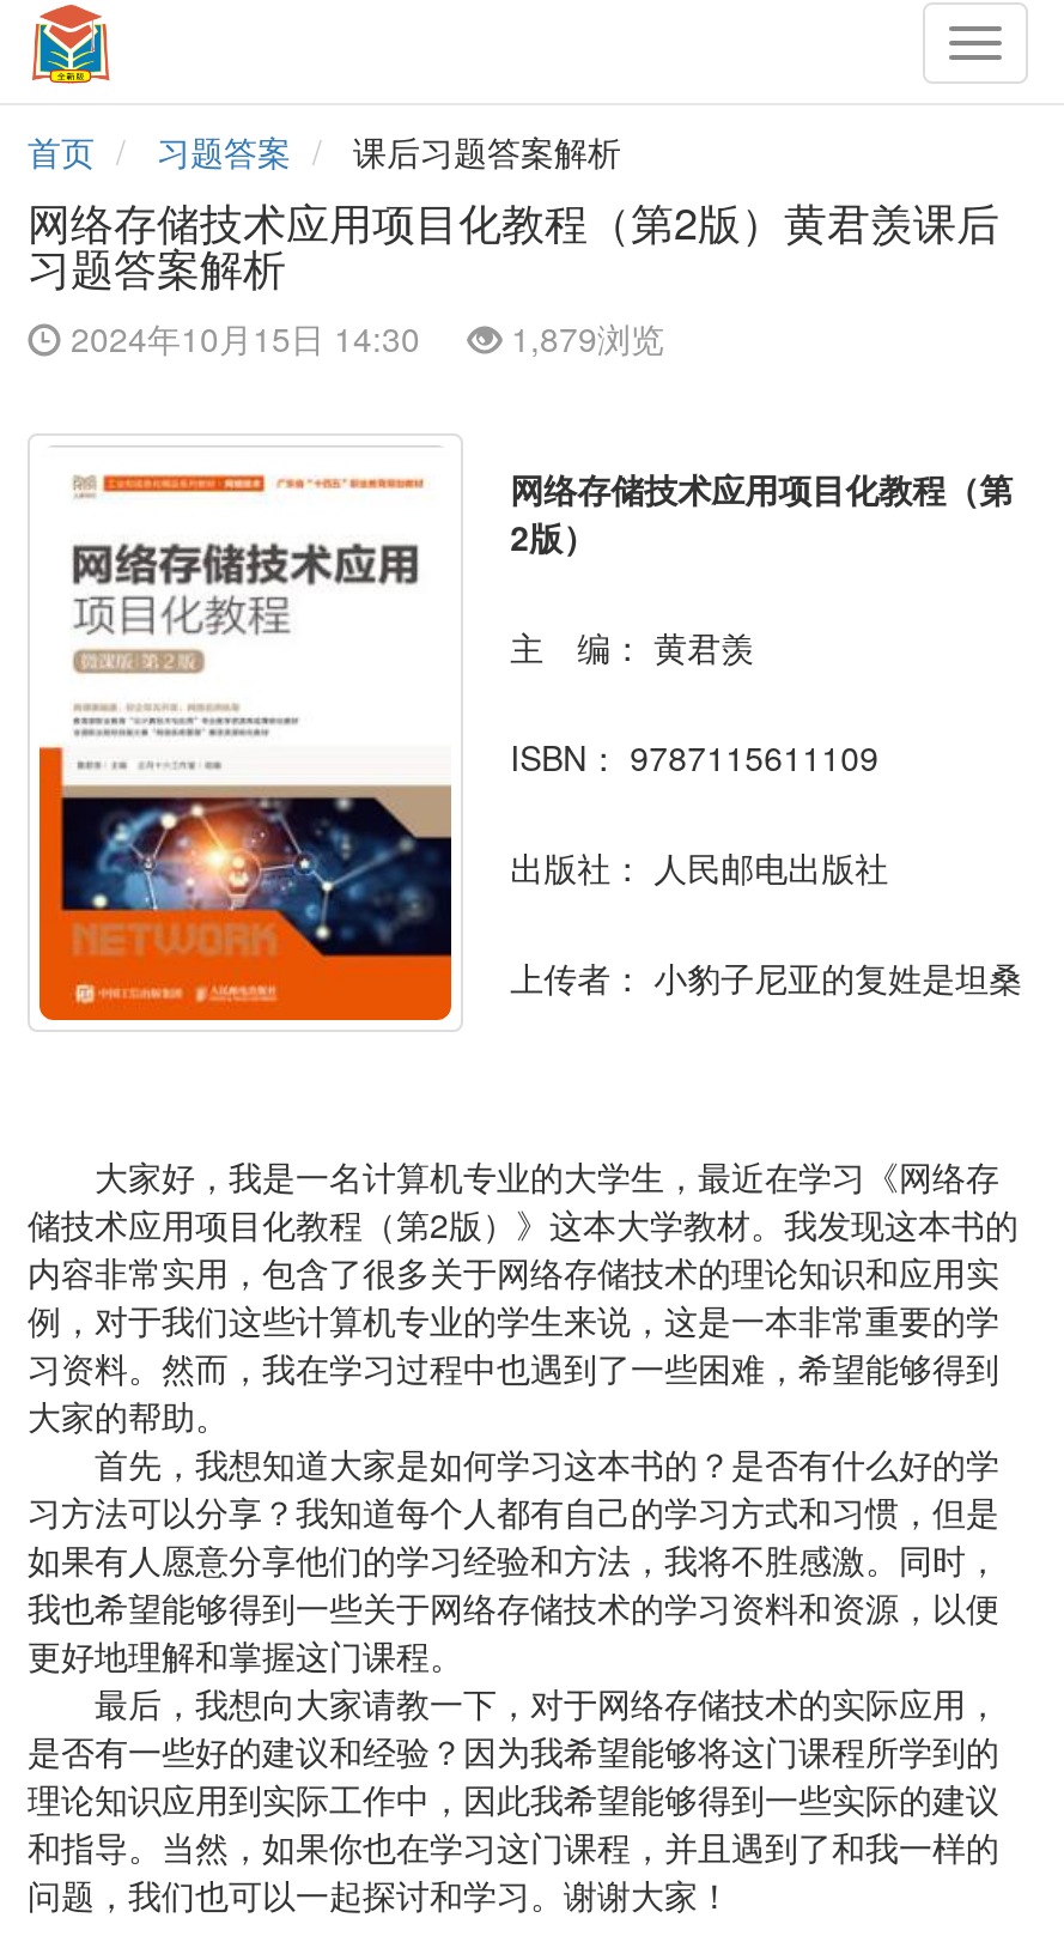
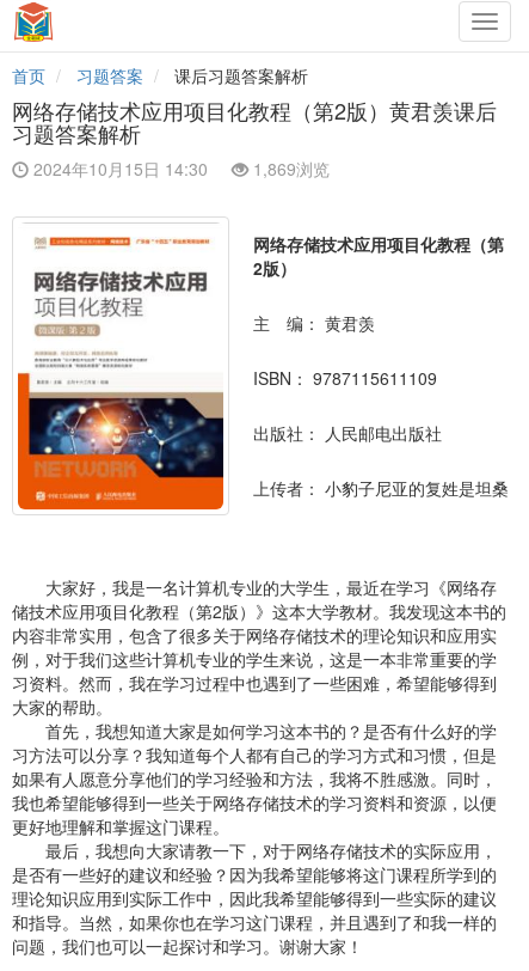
[71,314,664,362] 2024年10月15日 14:30 1,879浏览 -> [33,157,330,181] 2024年10月15日 14:30 1,869浏览

